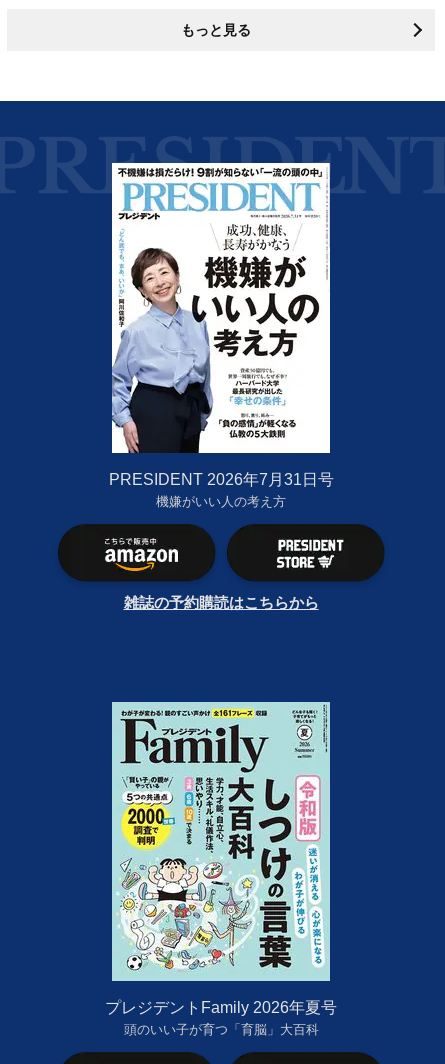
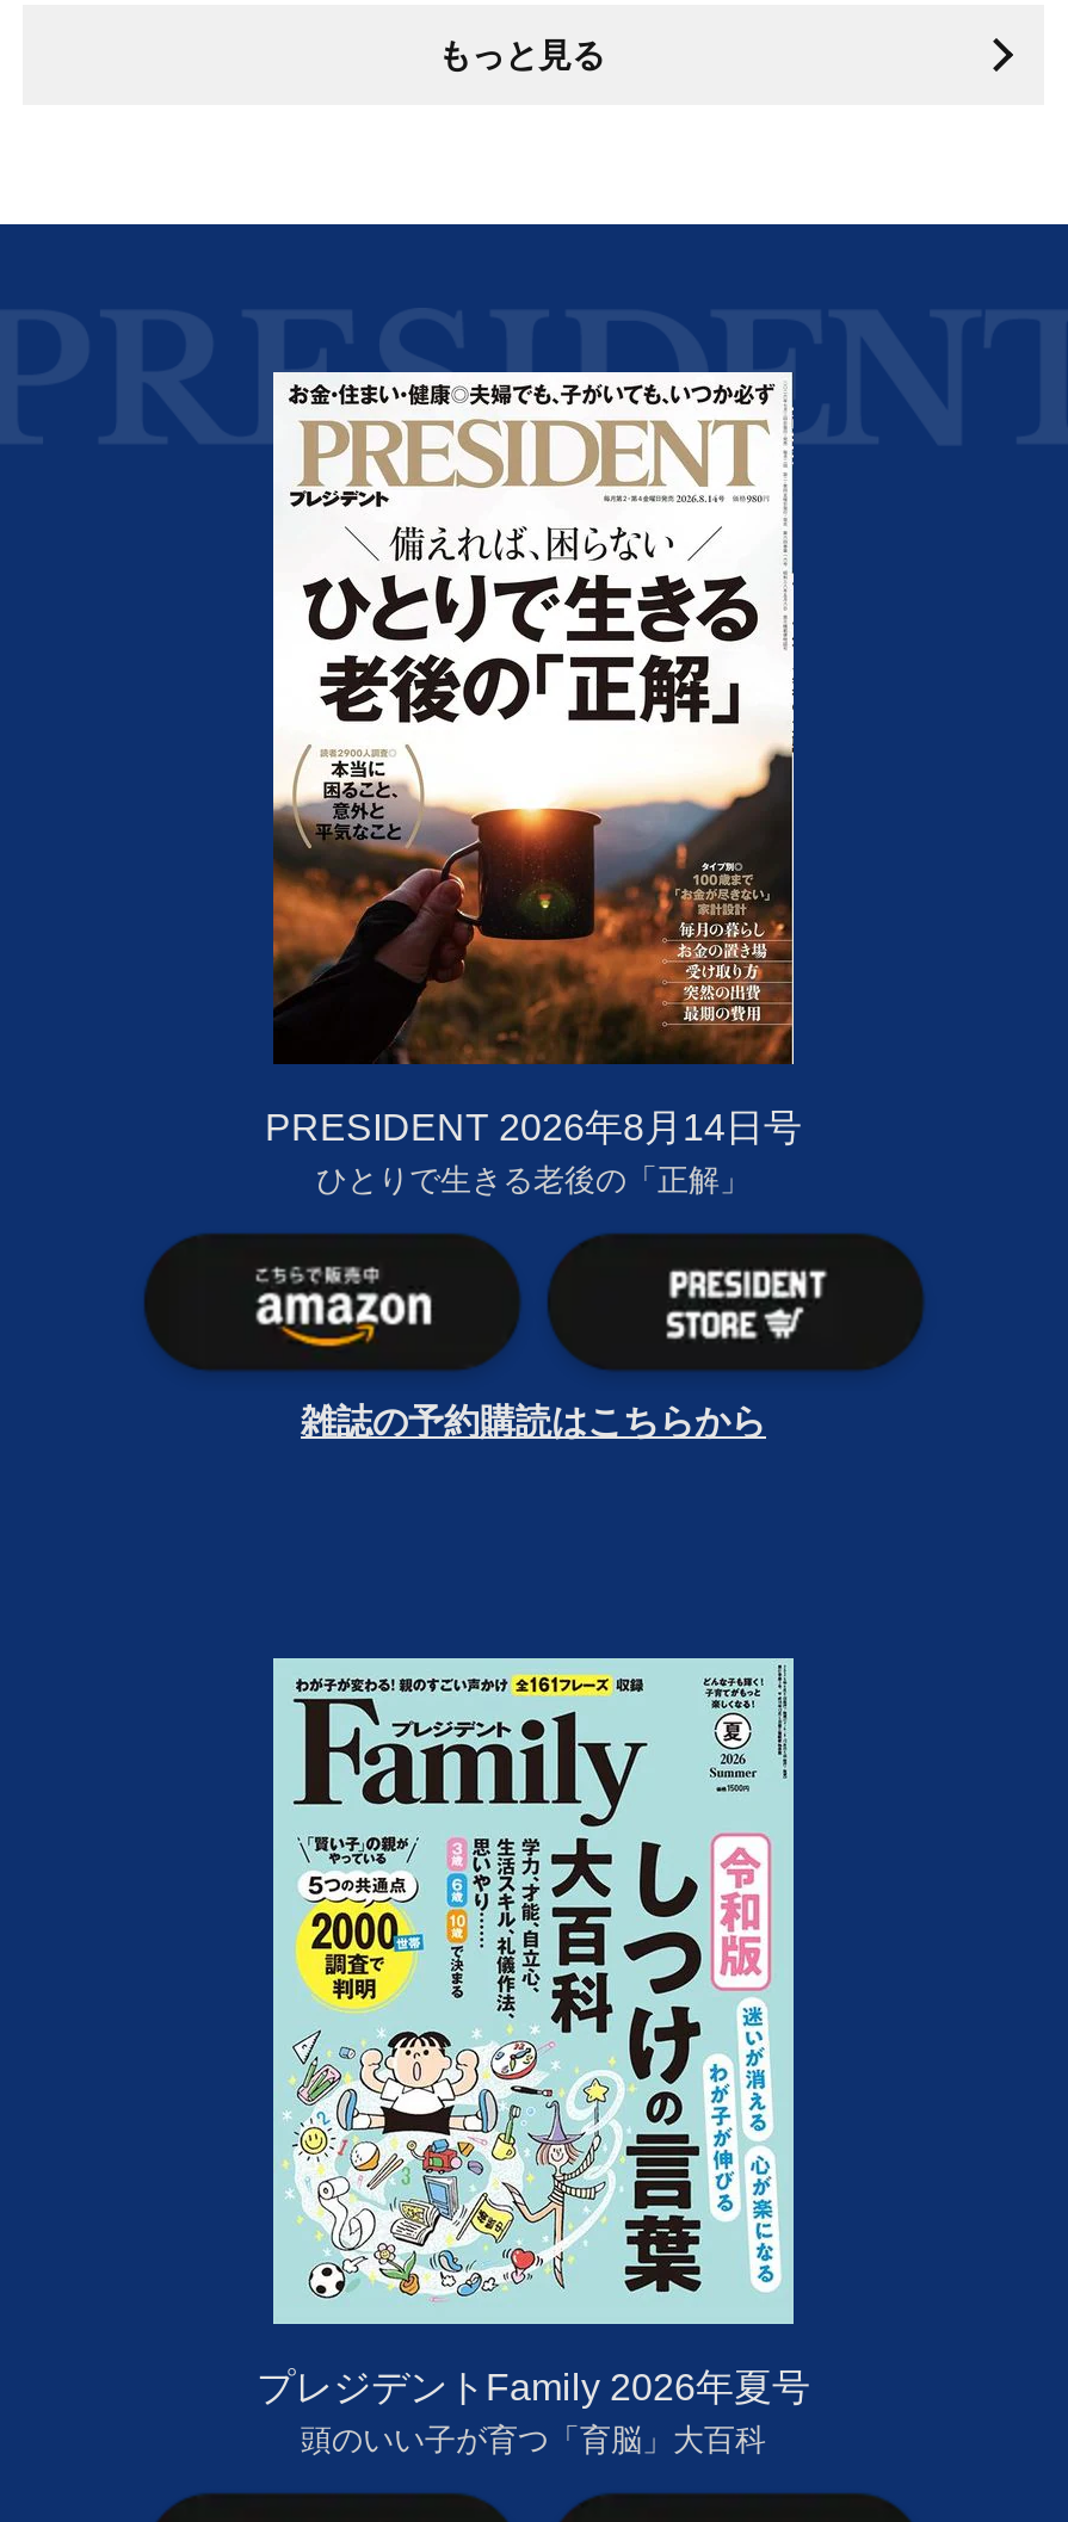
[108,166,333,509] [image] | PRESIDENT 2026年7月31日号 | 機嫌がいい人の考え方 -> [265,377,802,1198] [image] | PRESIDENT 2026年8月14日号 | ひとりで生きる老後の「正解」

